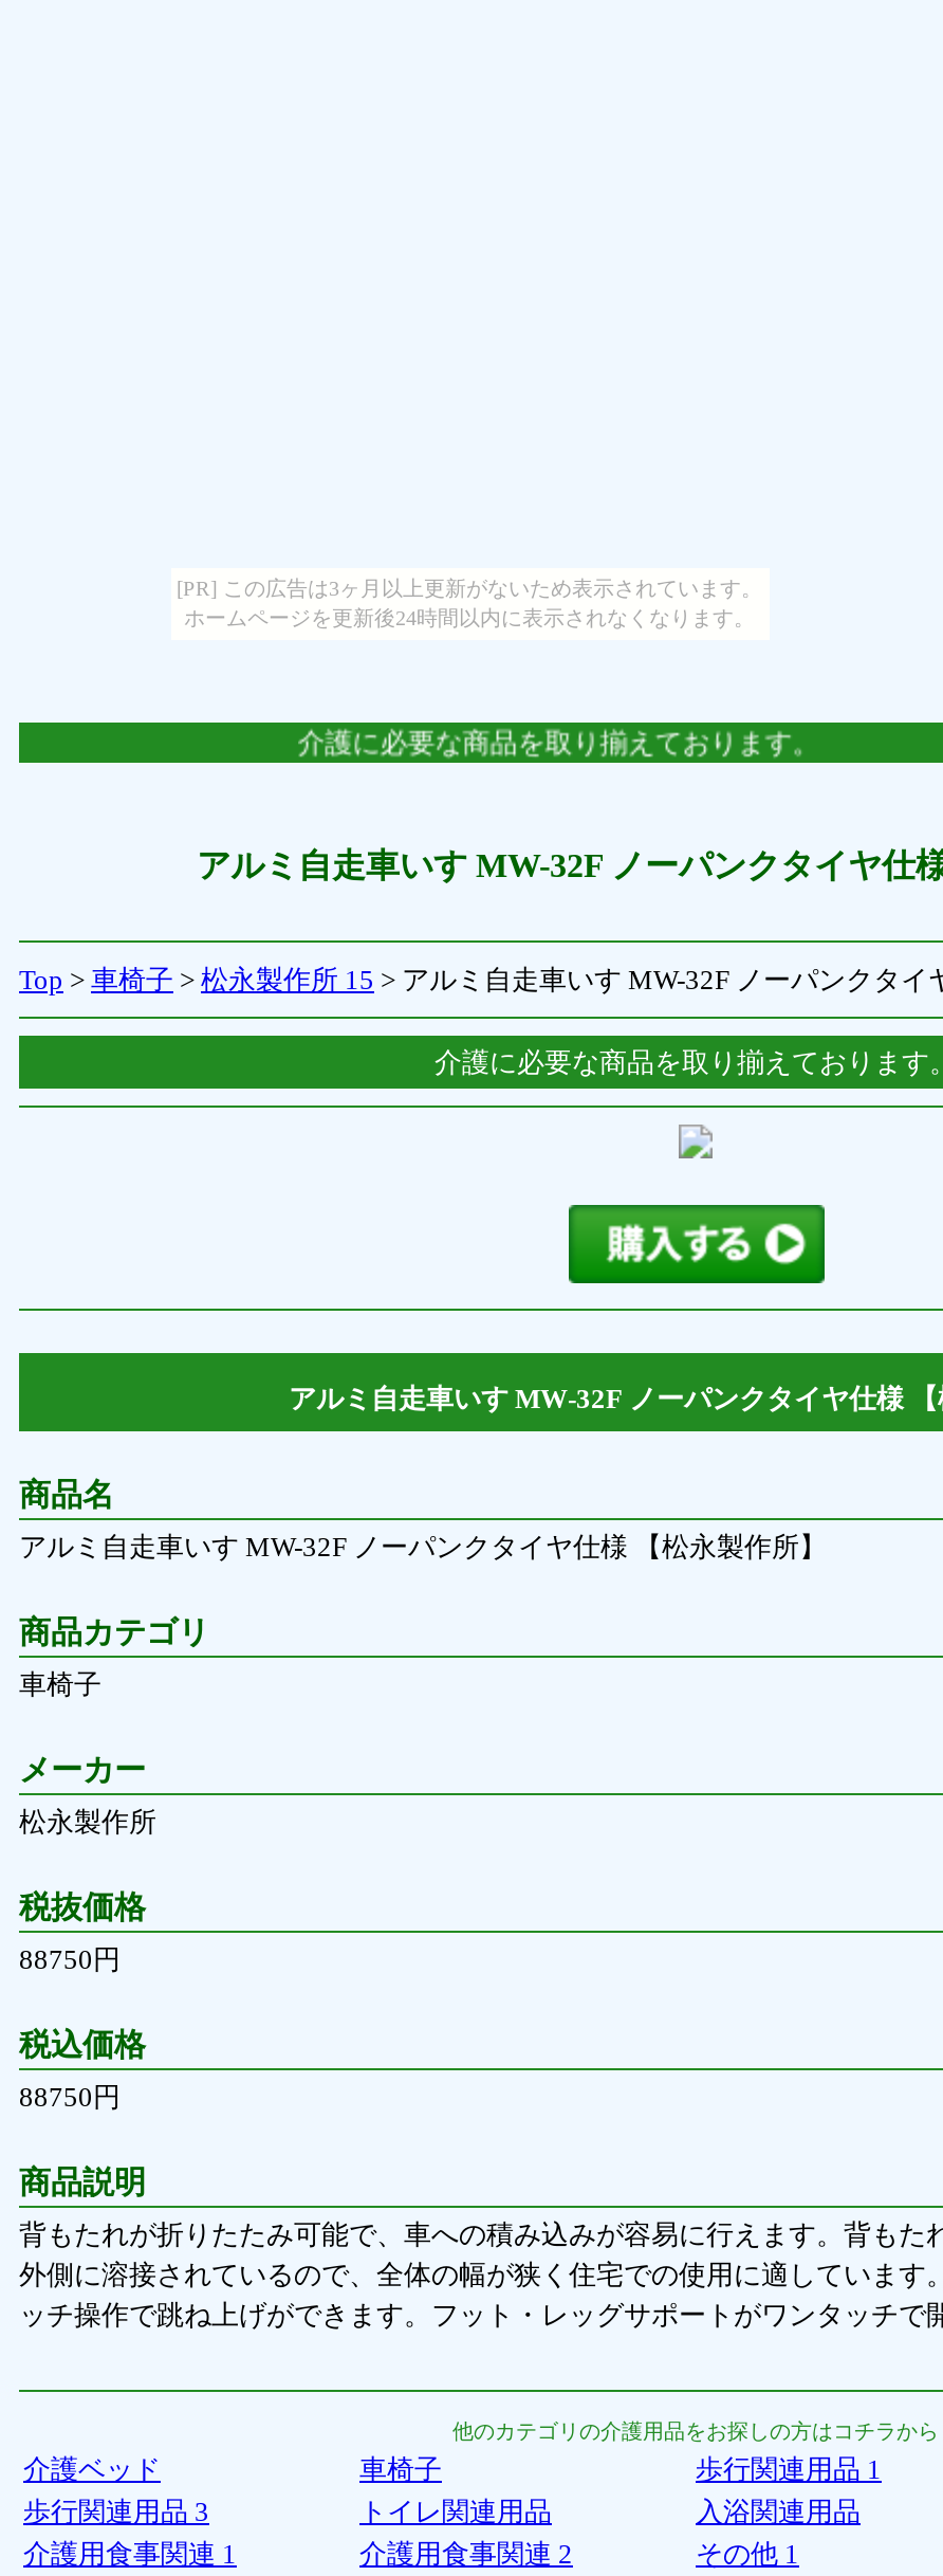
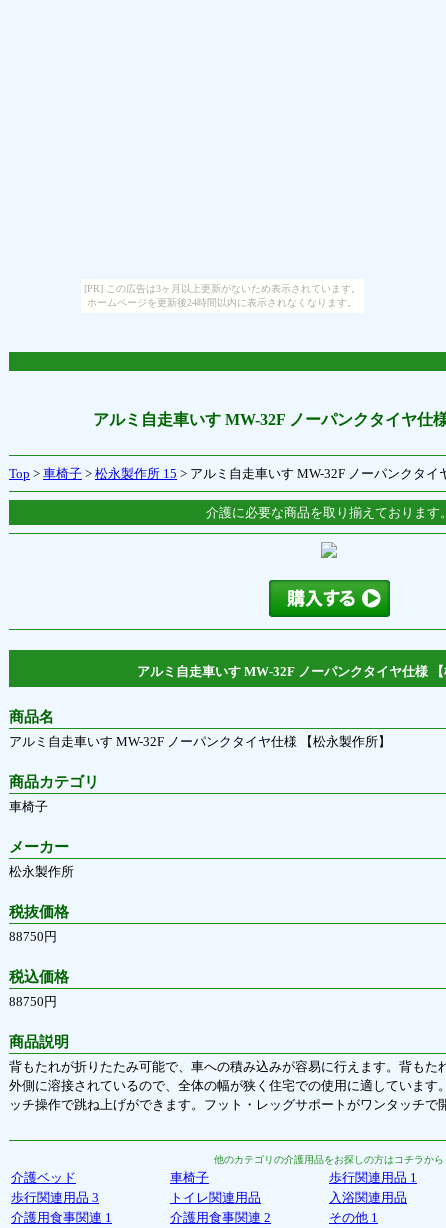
[228,727,750,759] 介護に必要な商品を取り揃えております。 -> none

